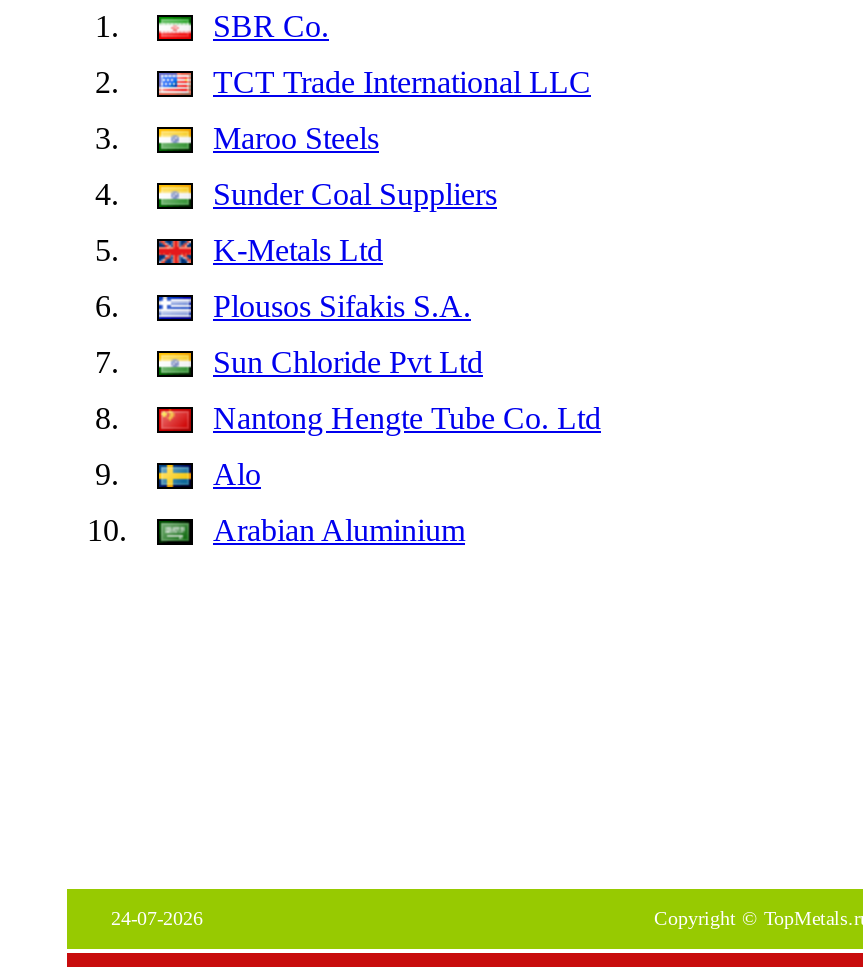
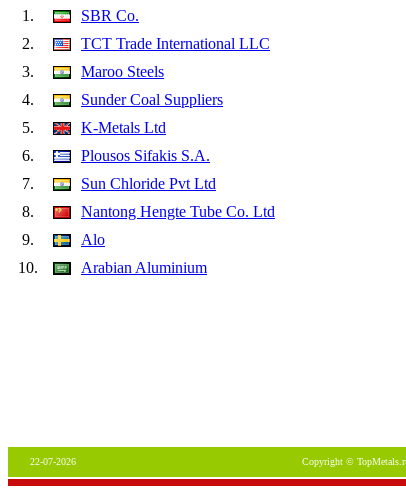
[111,907,203,929] 24-07-2026 -> [30,456,76,467] 22-07-2026

